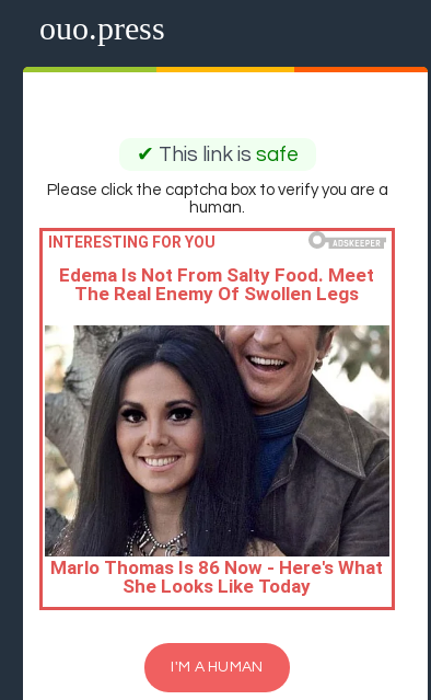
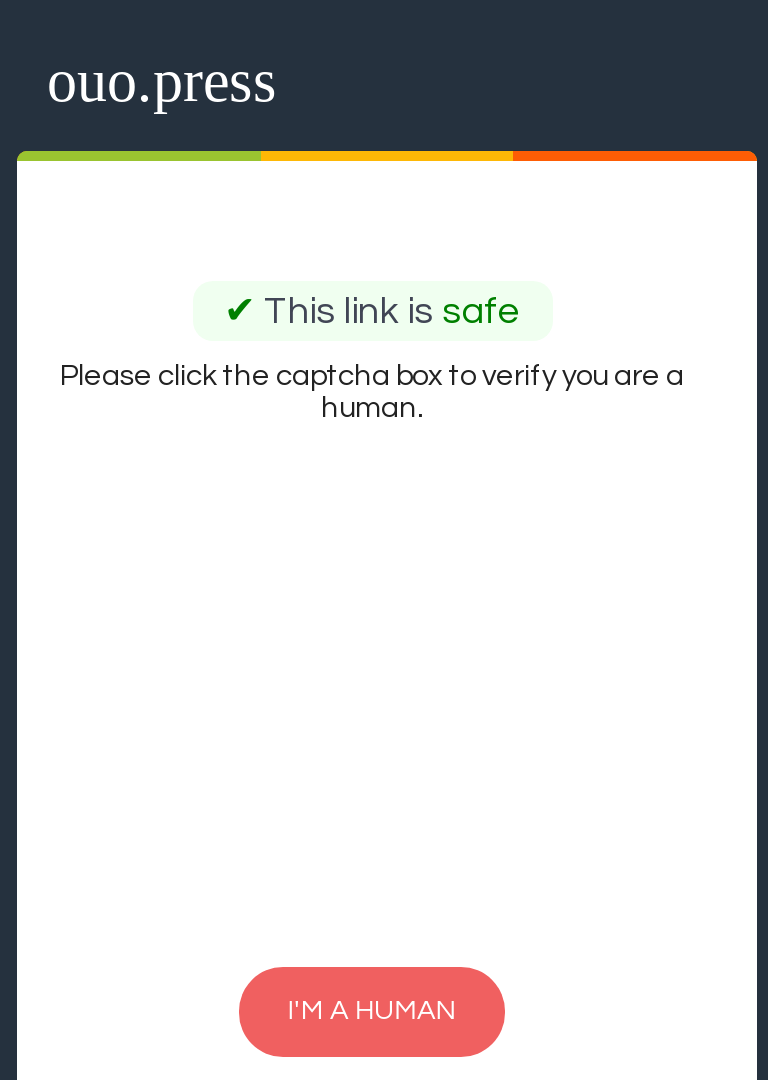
[38,227,396,611] [image] -> none

